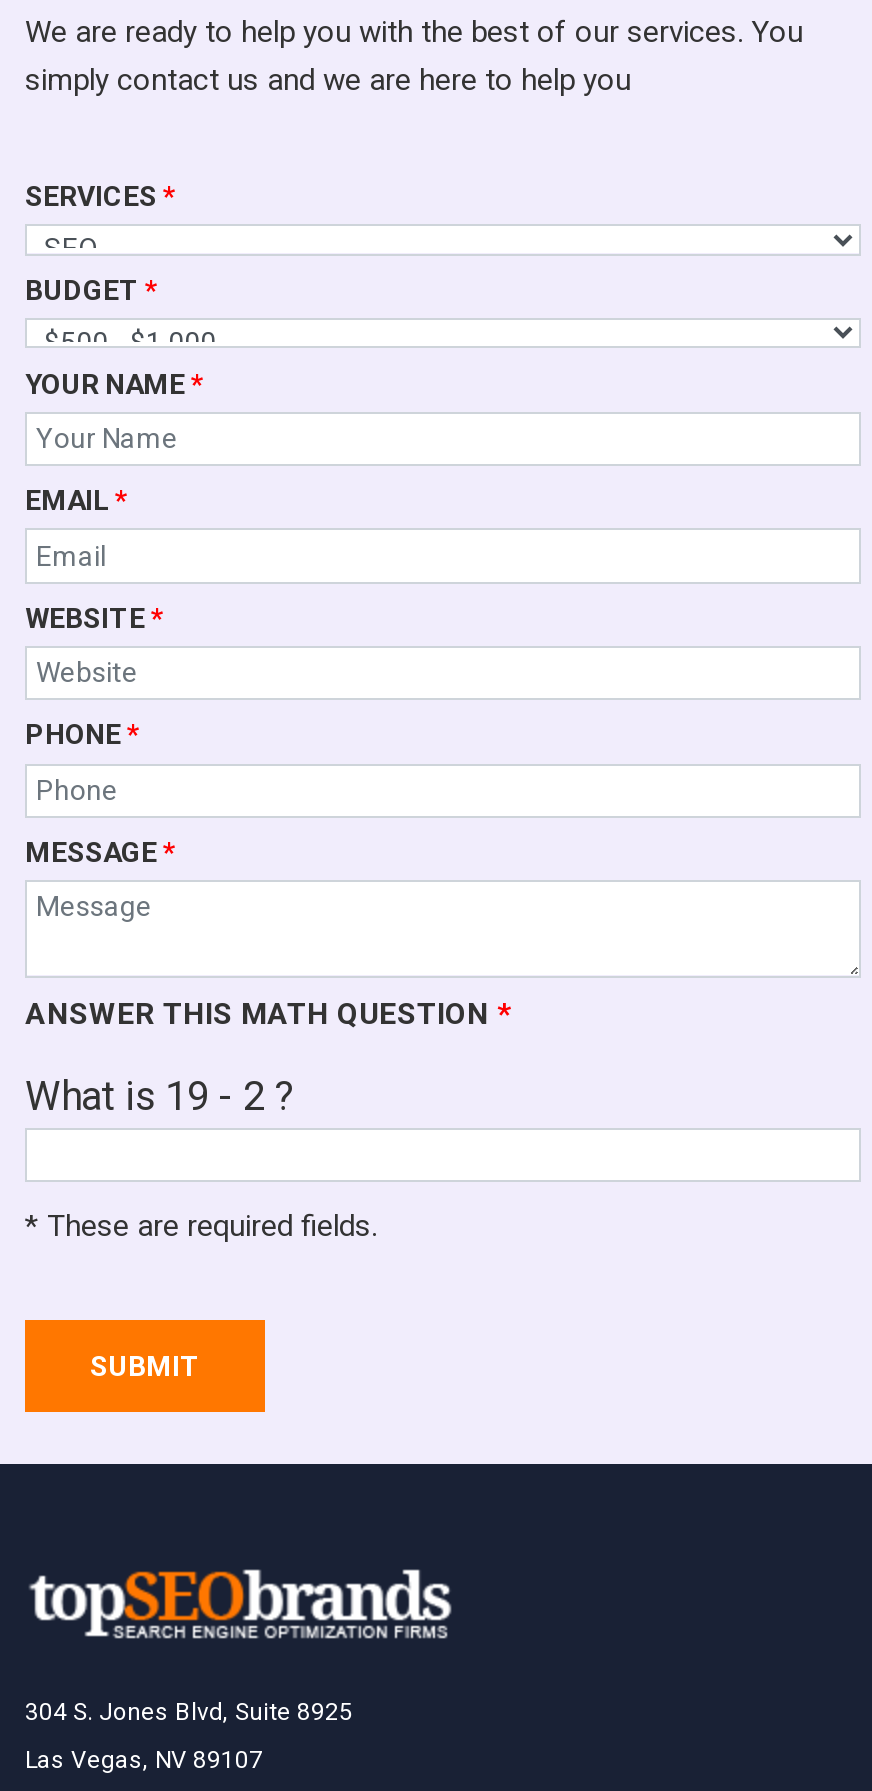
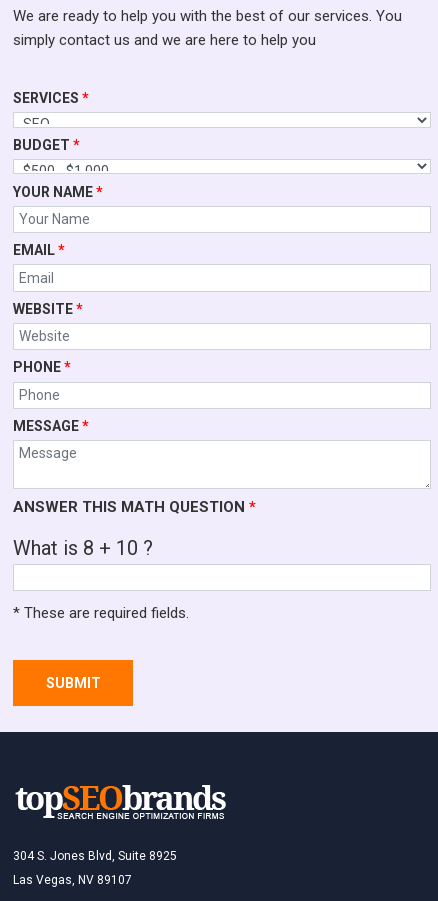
[25,1072,295,1120] What is 19 - 2 ? -> [13,536,153,560] What is 8 + 10 ?

